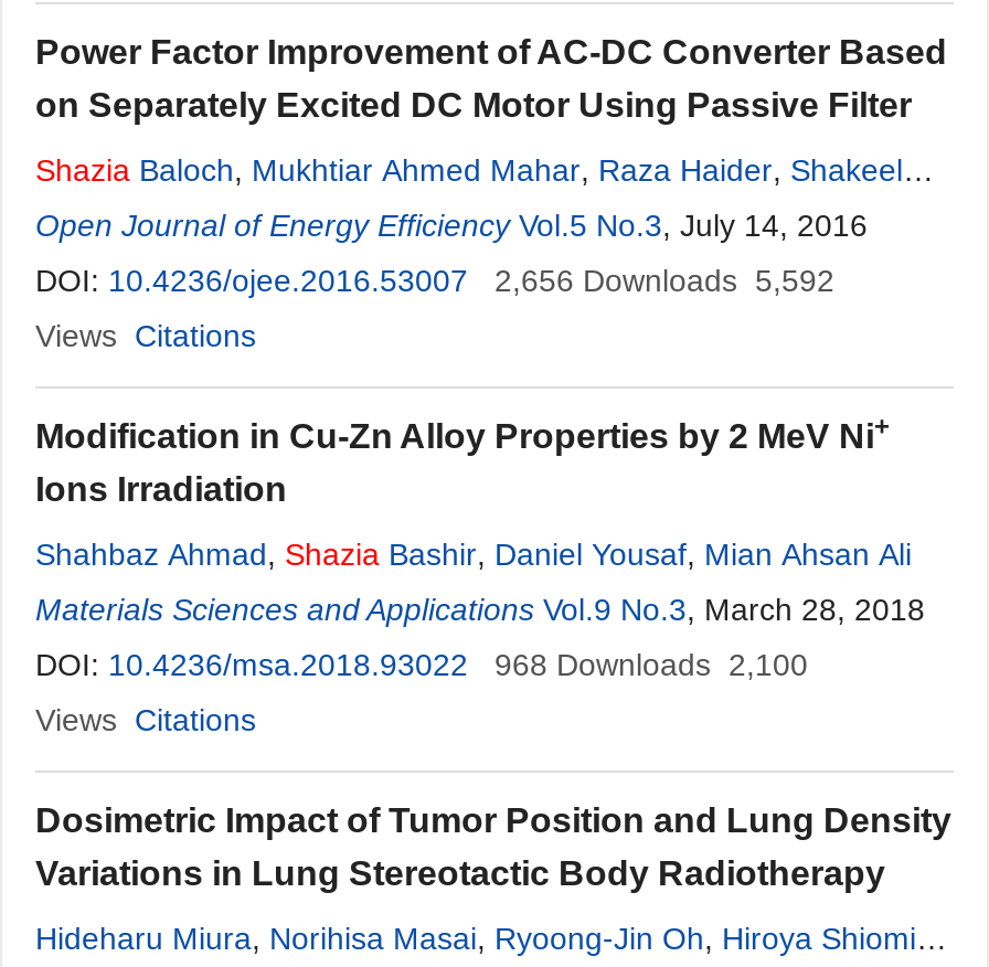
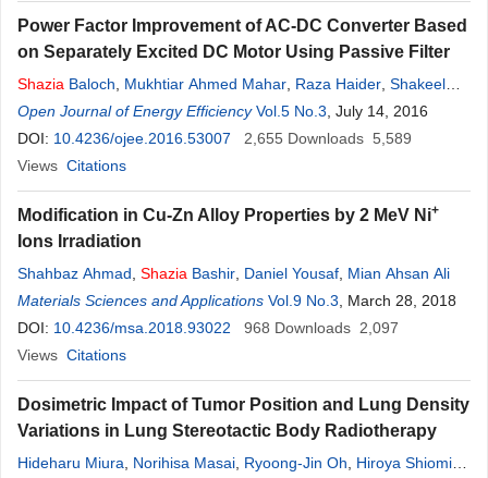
[35,263,834,298] DOI: 10.4236/ojee.2016.53007 2,656 Downloads 5,592 -> [17,130,412,147] DOI: 10.4236/ojee.2016.53007 2,655 Downloads 5,589
[35,647,808,682] DOI: 10.4236/msa.2018.93022 968 Downloads 2,100 -> [17,319,399,336] DOI: 10.4236/msa.2018.93022 968 Downloads 2,097

